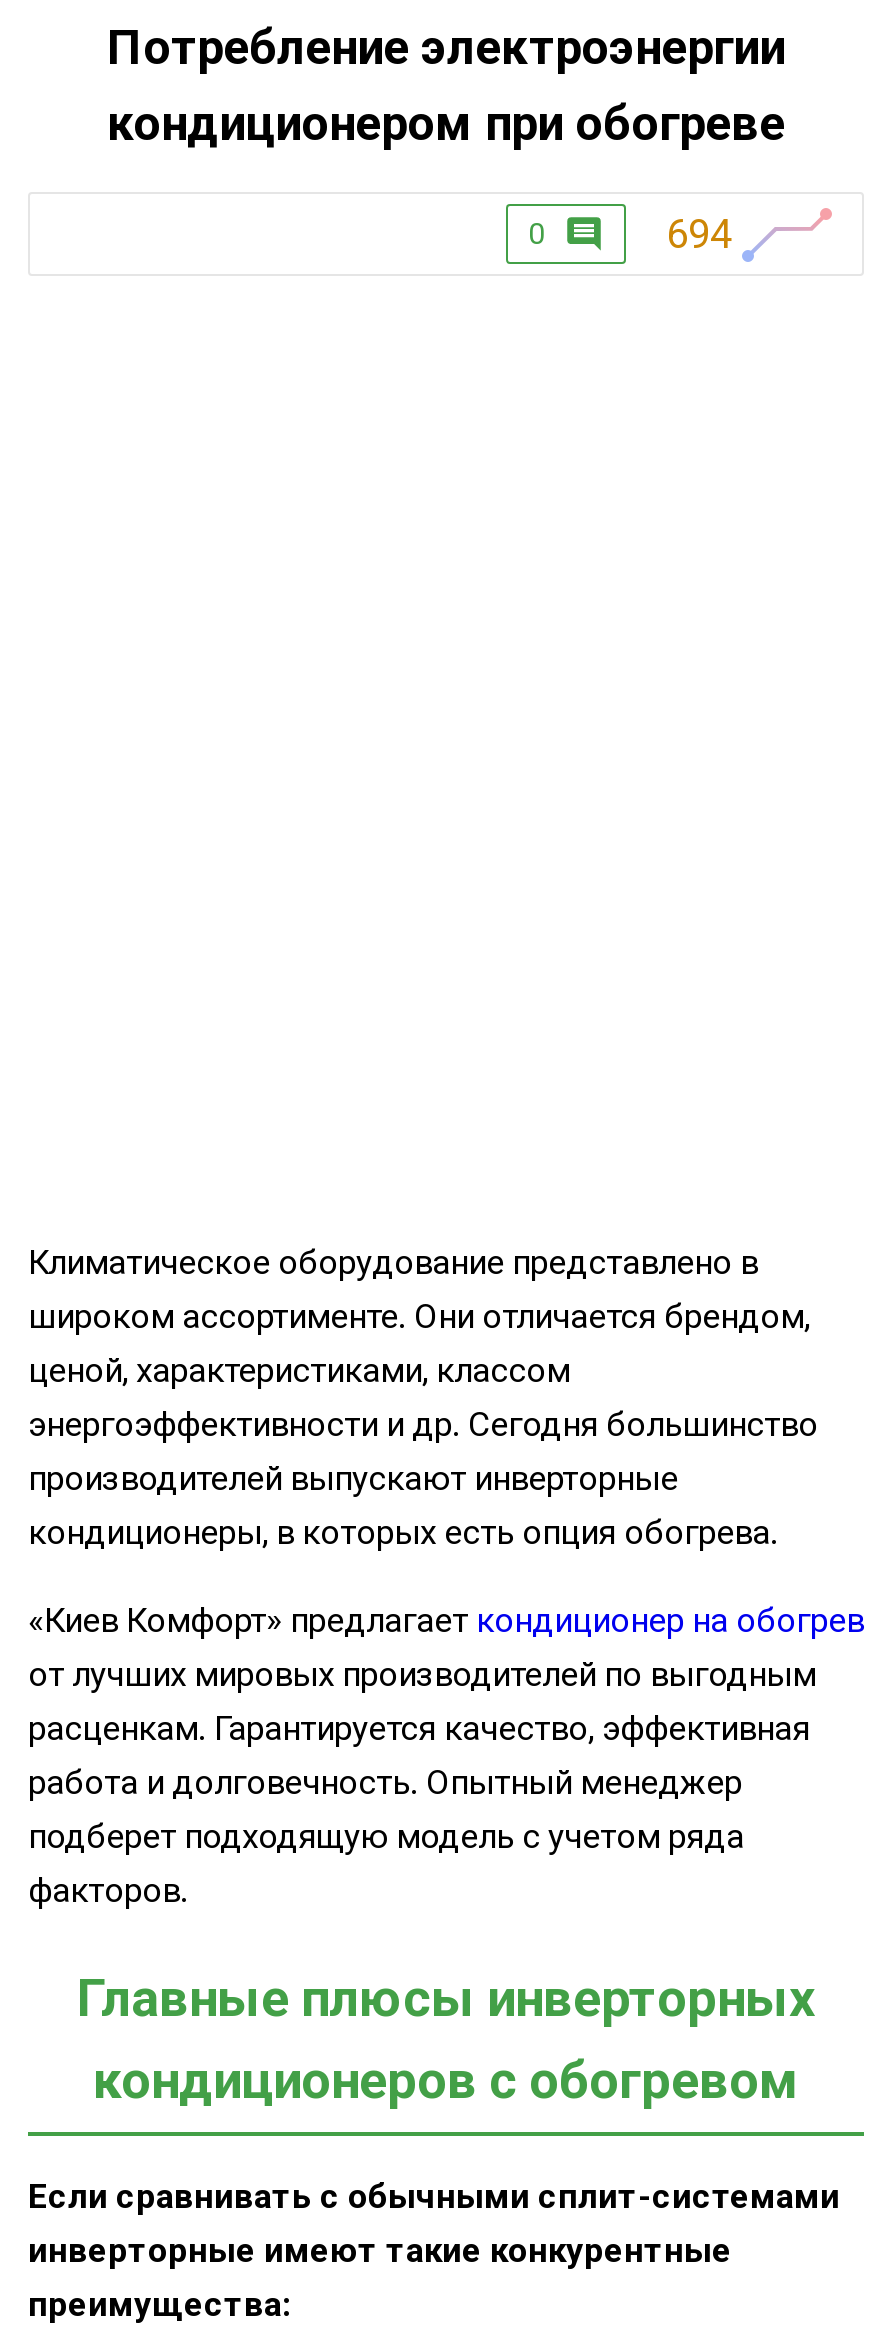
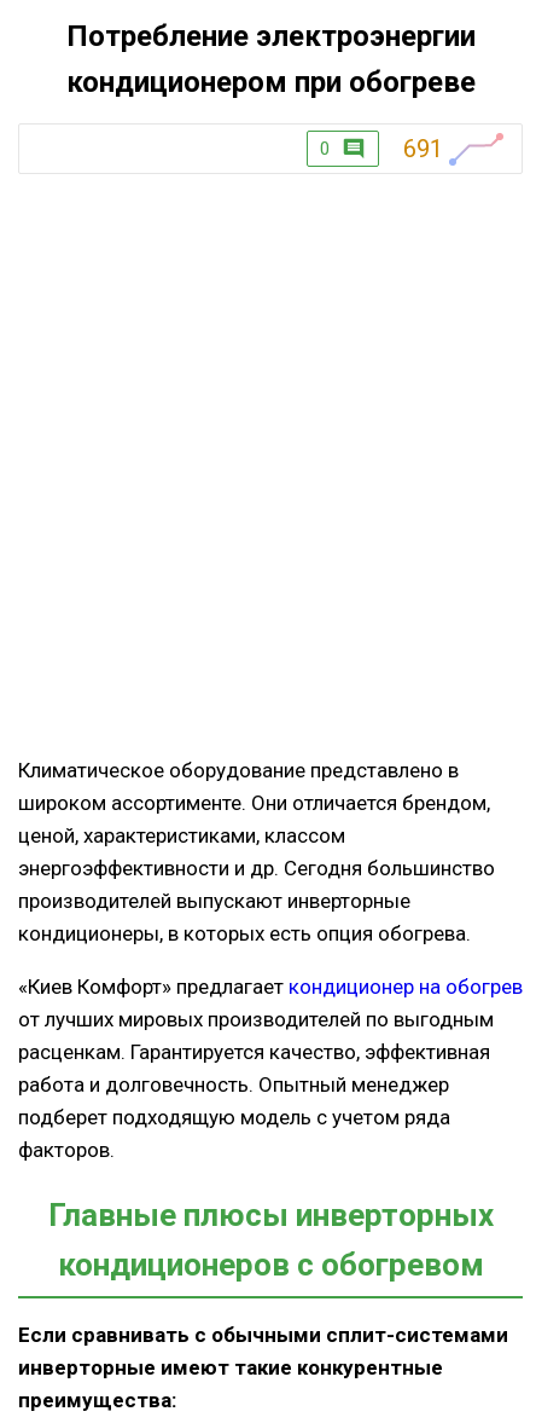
[666,210,732,258] 694 -> [403,134,443,163] 691

